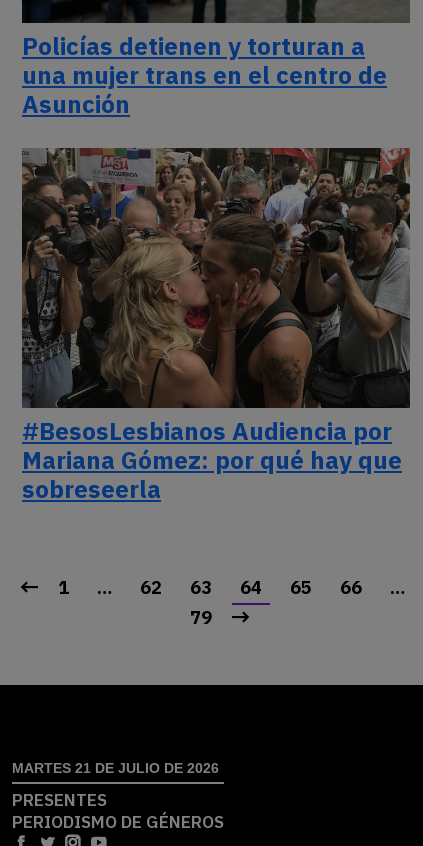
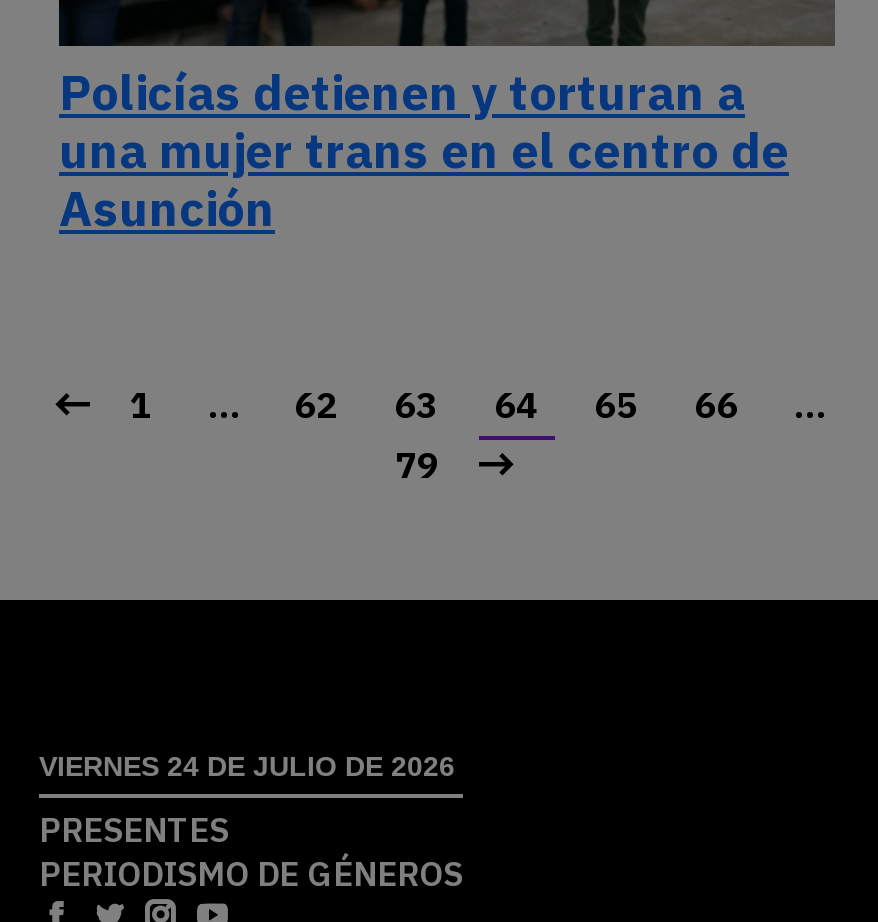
[21,147,410,505] [image] | #BesosLesbianos Audiencia por | Mariana Gómez: por qué hay que | sobreseerla -> none
[12,760,219,776] MARTES 21 DE JULIO DE 2026 -> [39,750,455,782] VIERNES 24 DE JULIO DE 2026

